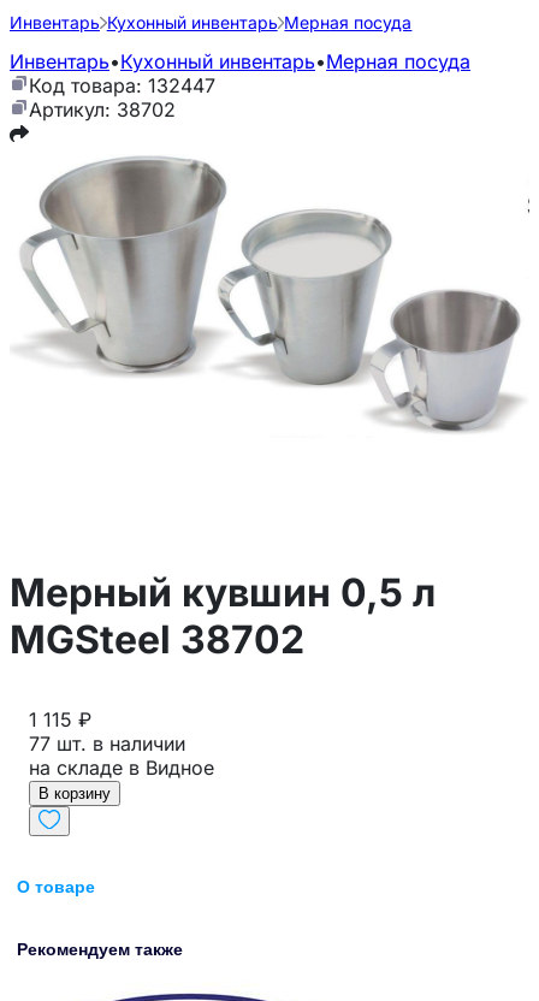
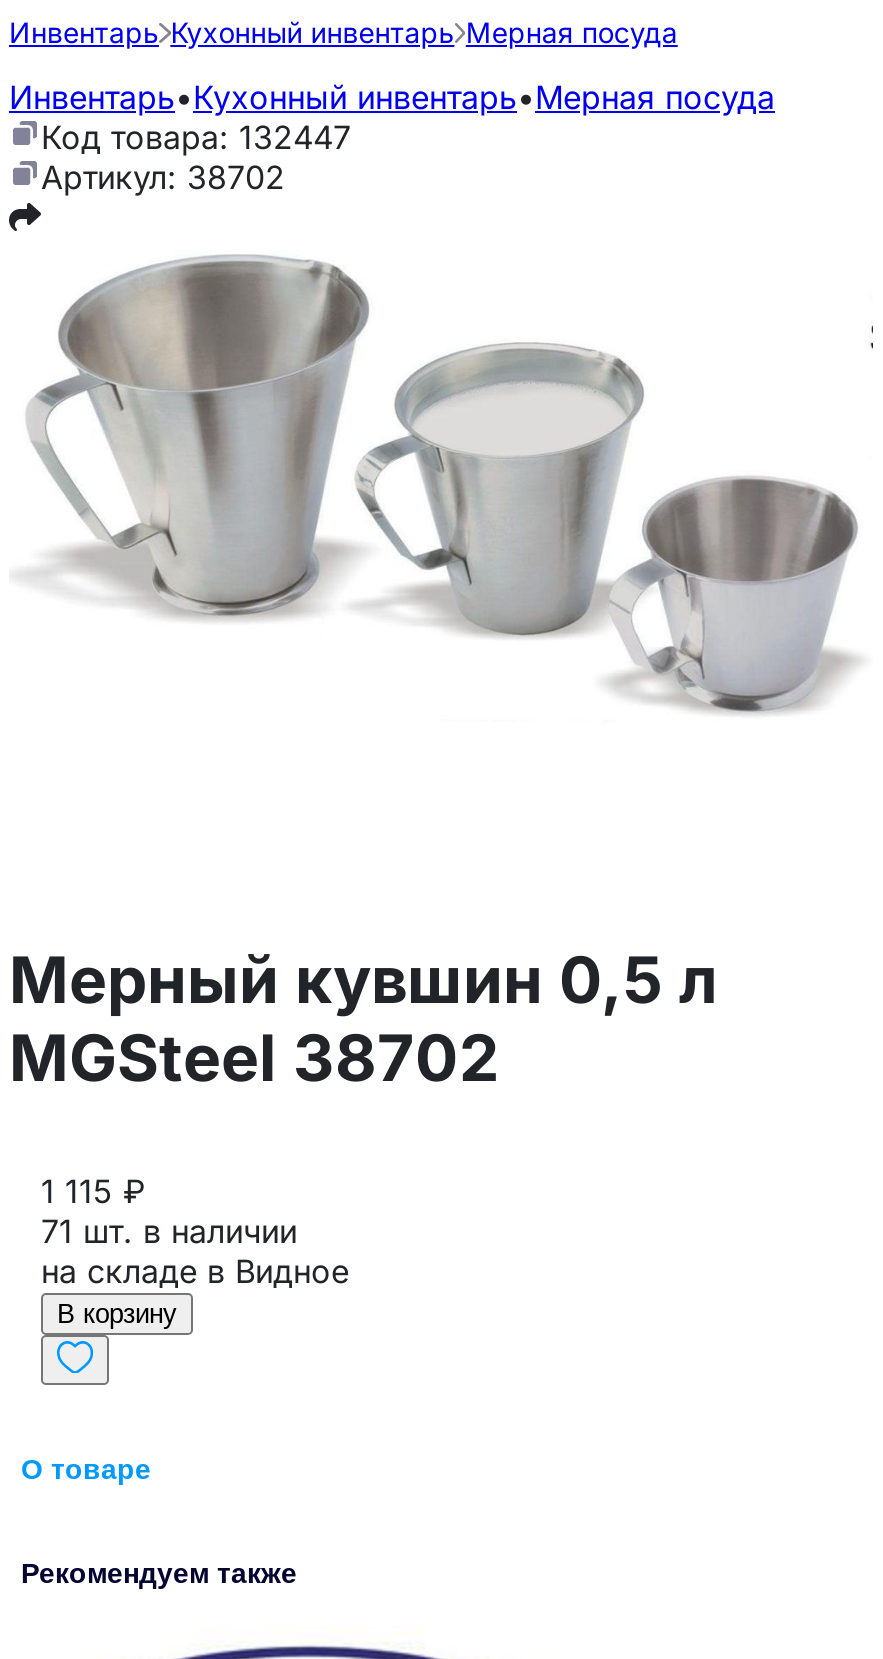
[29,732,185,756] 77 шт. в наличии -> [41,1211,297,1251] 71 шт. в наличии

